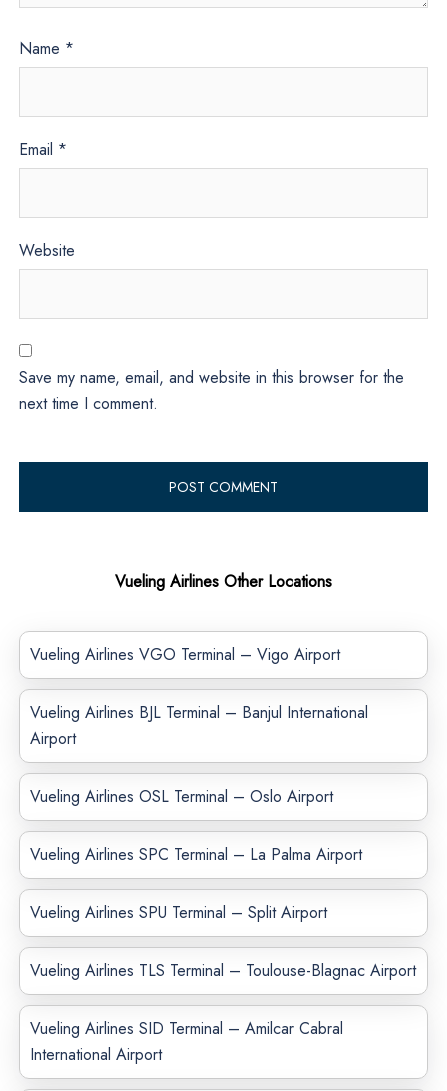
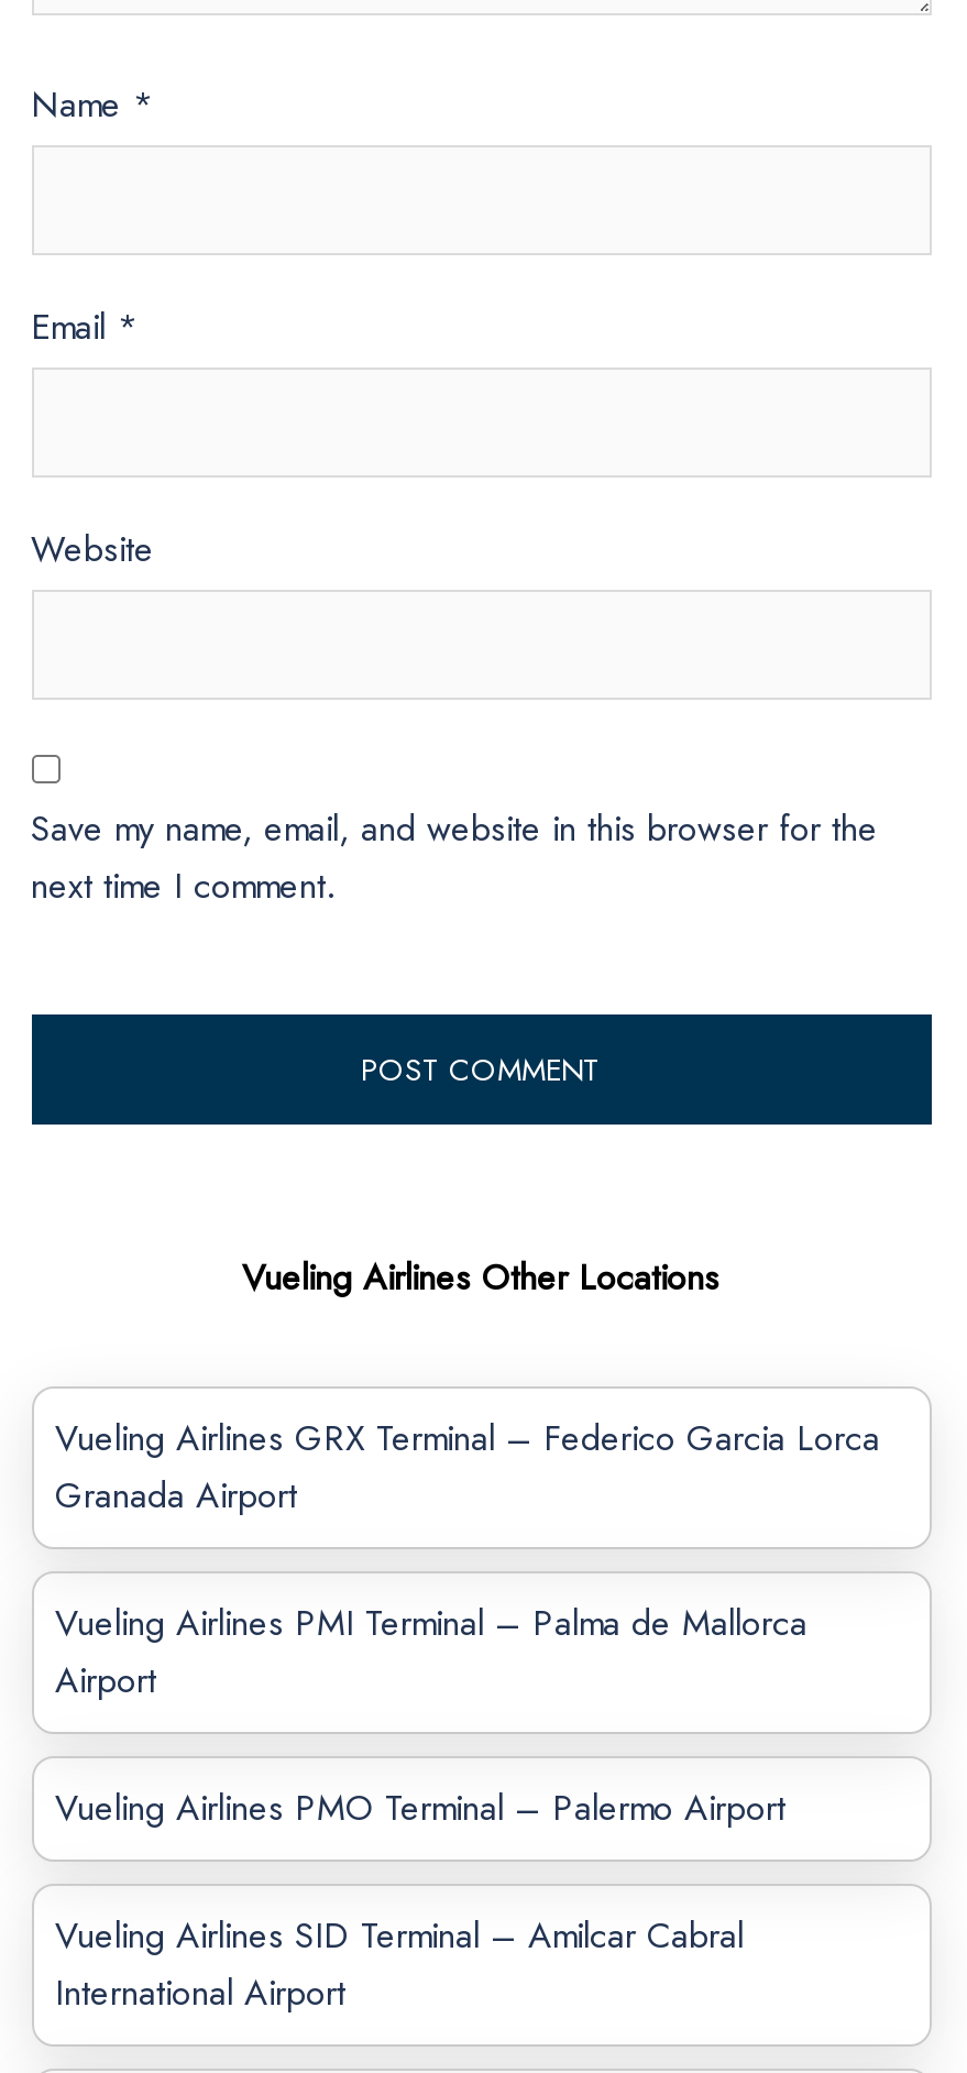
[29,643,339,666] Vueling Airlines VGO Terminal – Vigo Airport -> [55,1414,880,1522] Vueling Airlines GRX Terminal – Federico Garcia Lorca | Granada Airport
[29,701,367,724] Vueling Airlines BJL Terminal – Banjul International -> [55,1599,807,1649] Vueling Airlines PMI Terminal – Palma de Mallorca
moved [29,727,75,750] -> [55,1656,156,1706]: Airport
[29,785,415,982] Vueling Airlines OSL Terminal – Oslo Airport | Vueling Airlines SPC Terminal – La Palma Airport | Vueling Airlines SPU Terminal – Split Airport | Vueling Airlines TLS Terminal – Toulouse-Blagnac Airport -> [55,1783,785,1834] Vueling Airlines PMO Terminal – Palermo Airport

